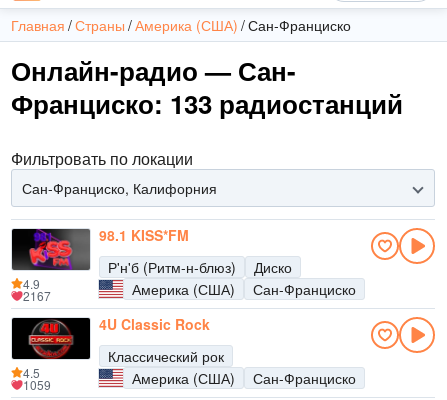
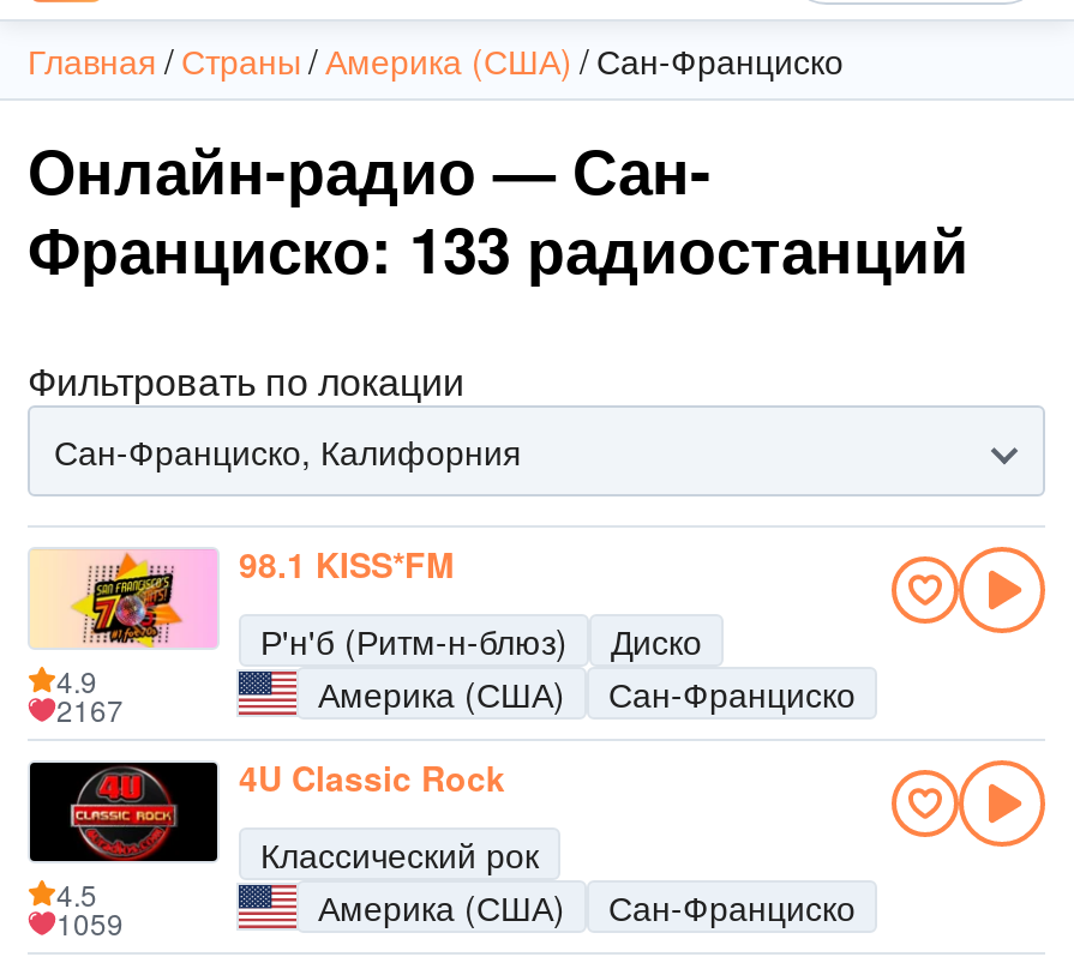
[11,228,91,271] [image] -> [30,549,217,650] [image]

